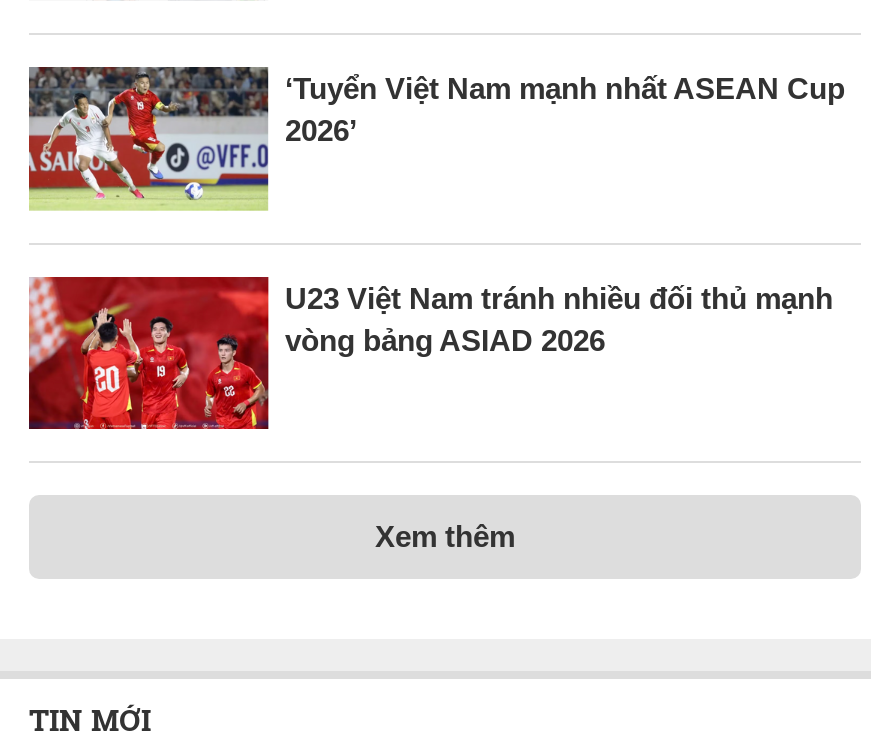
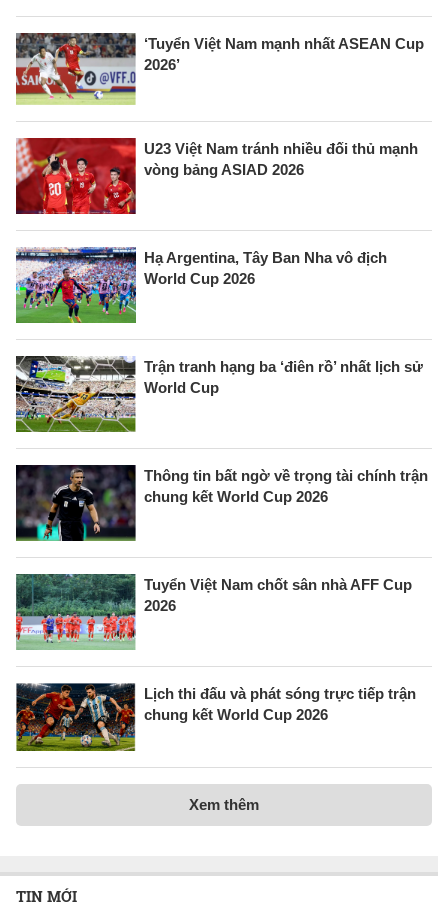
none -> [15,247,387,324] [image] | Hạ Argentina, Tây Ban Nha vô địch | World Cup 2026
none -> [15,355,423,433] [image] | Trận tranh hạng ba ‘điên rồ’ nhất lịch sử | World Cup
none -> [15,464,428,542] [image] | Thông tin bất ngờ về trọng tài chính trận | chung kết World Cup 2026
none -> [15,573,412,651] [image] | Tuyển Việt Nam chốt sân nhà AFF Cup | 2026
none -> [15,682,416,752] [image] | Lịch thi đấu và phát sóng trực tiếp trận | chung kết World Cup 2026

